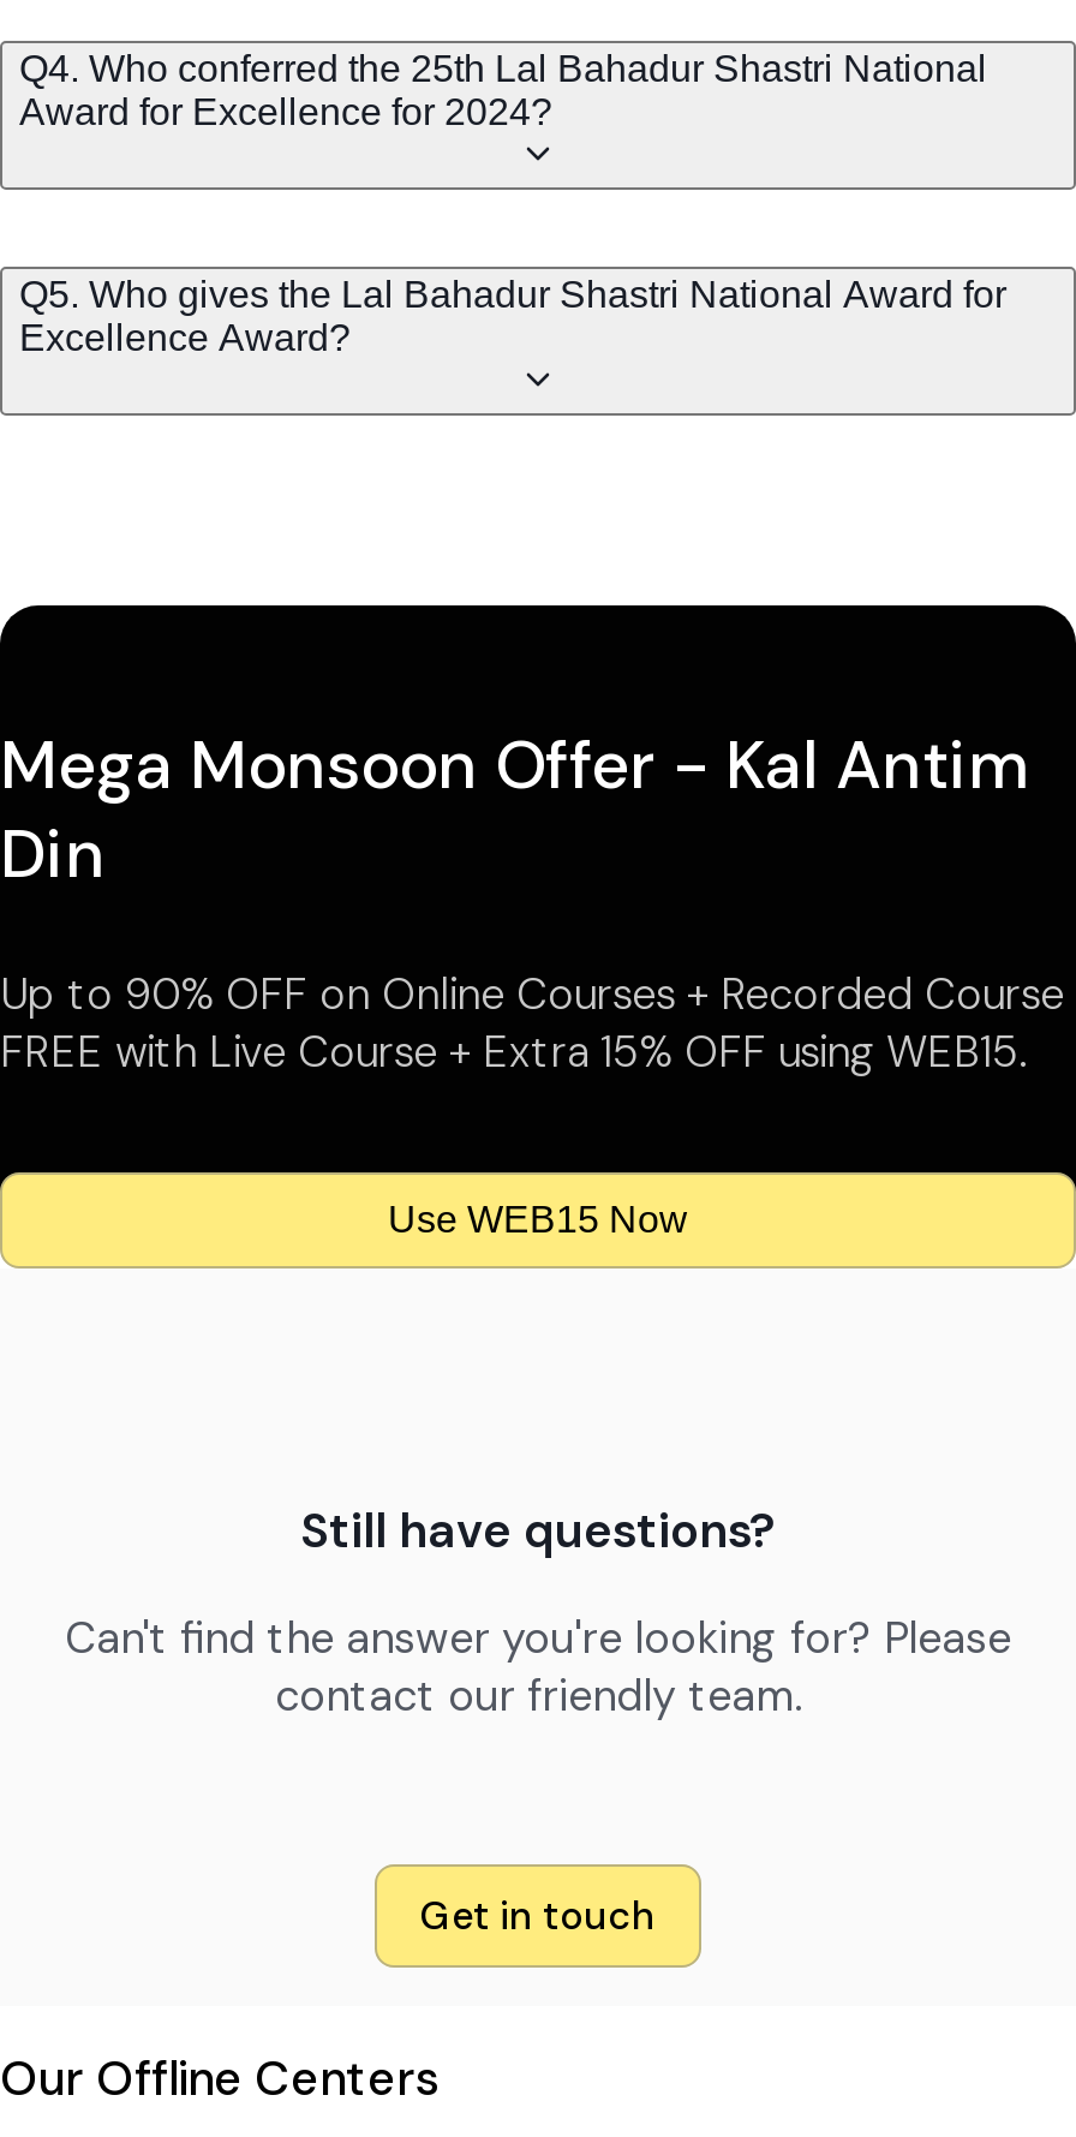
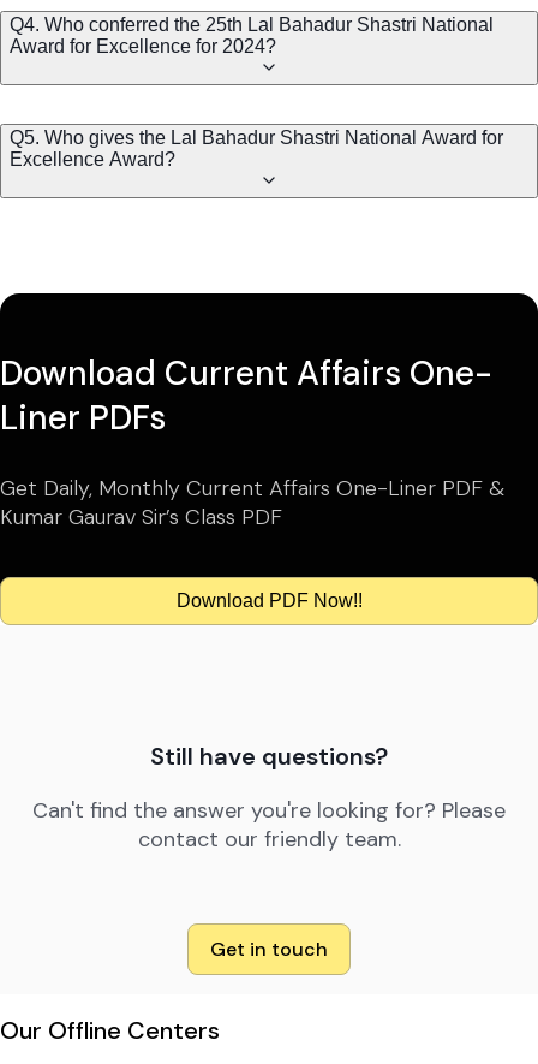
[0,721,1028,899] Mega Monsoon Offer - Kal Antim | Din -> [0,351,492,440] Download Current Affairs One- | Liner PDFs
[0,967,1064,1082] Up to 90% OFF on Online Courses + Recorded Course | FREE with Live Course + Extra 15% OFF using WEB15. -> [0,474,504,532] Get Daily, Monthly Current Affairs One-Liner PDF & | Kumar Gaurav Sir’s Class PDF
[388,1200,688,1240] Use WEB15 Now -> [176,591,362,611] Download PDF Now!!

